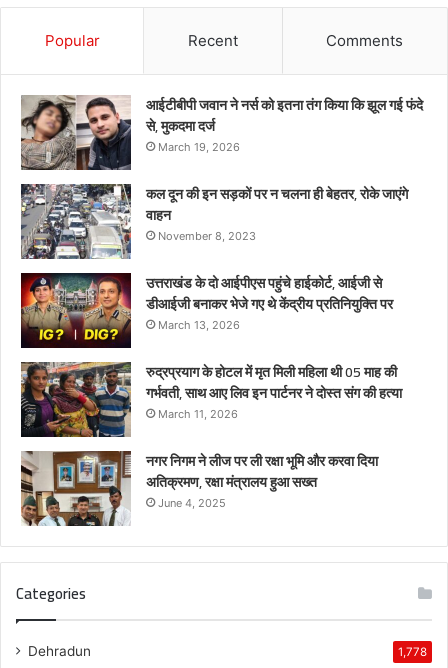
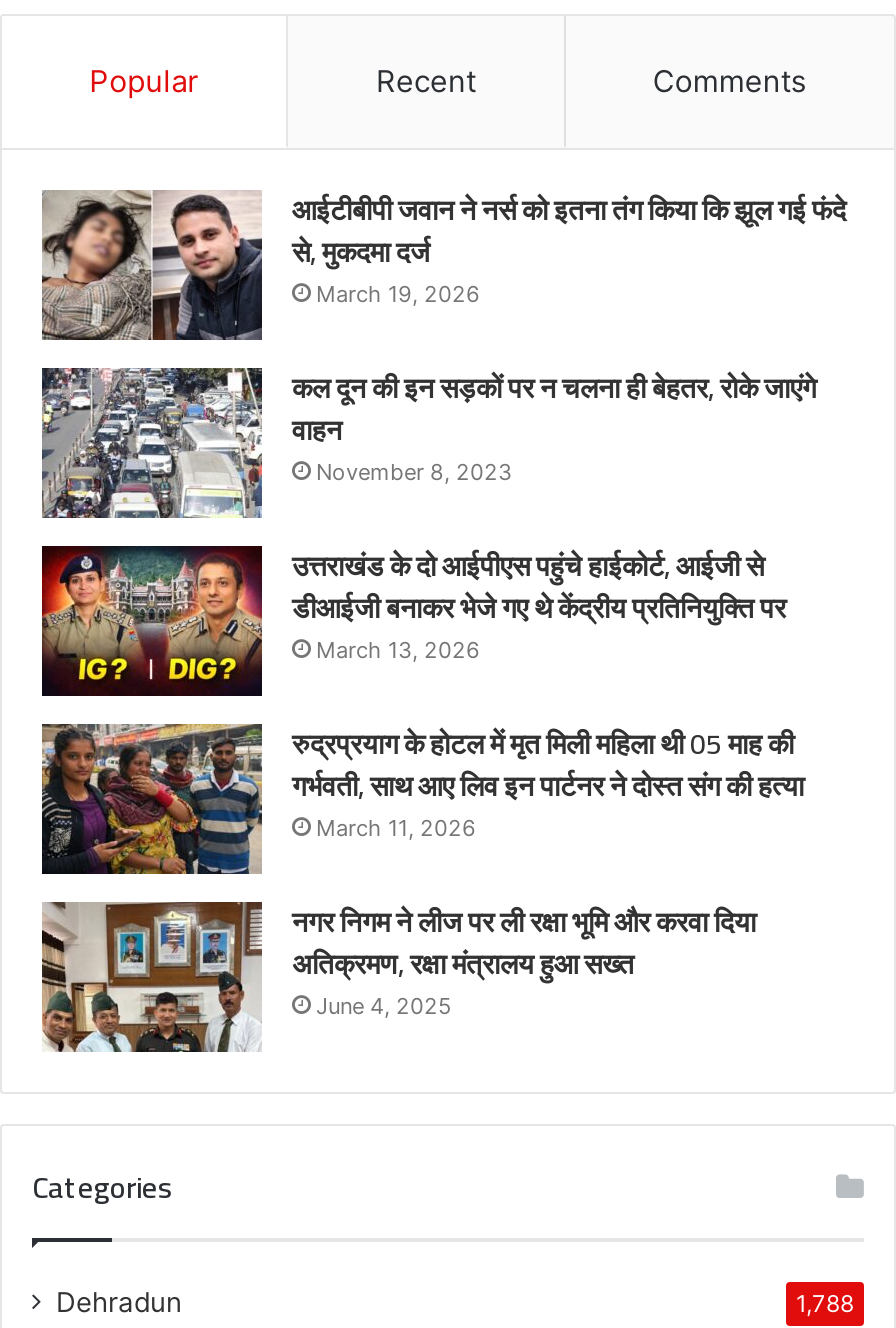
[398,645,427,659] 1,778 -> [796,1290,854,1318] 1,788

